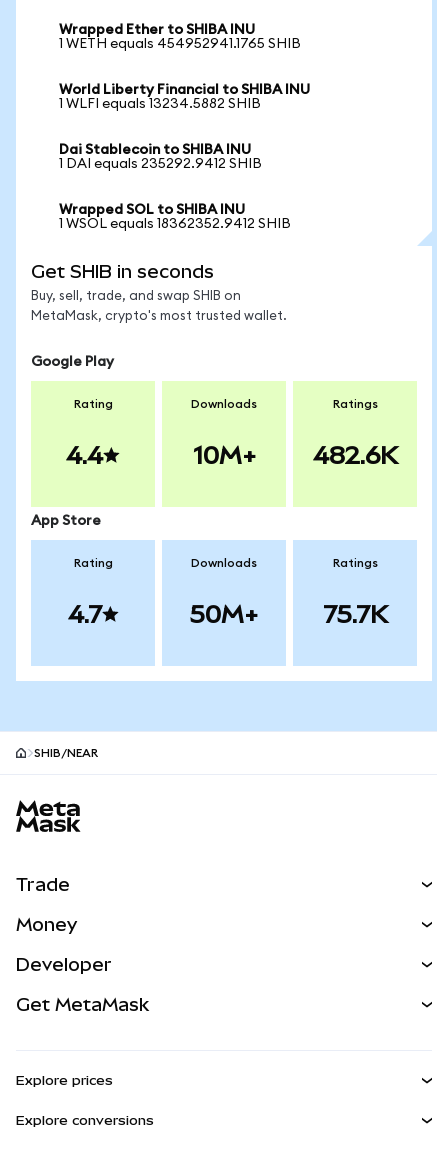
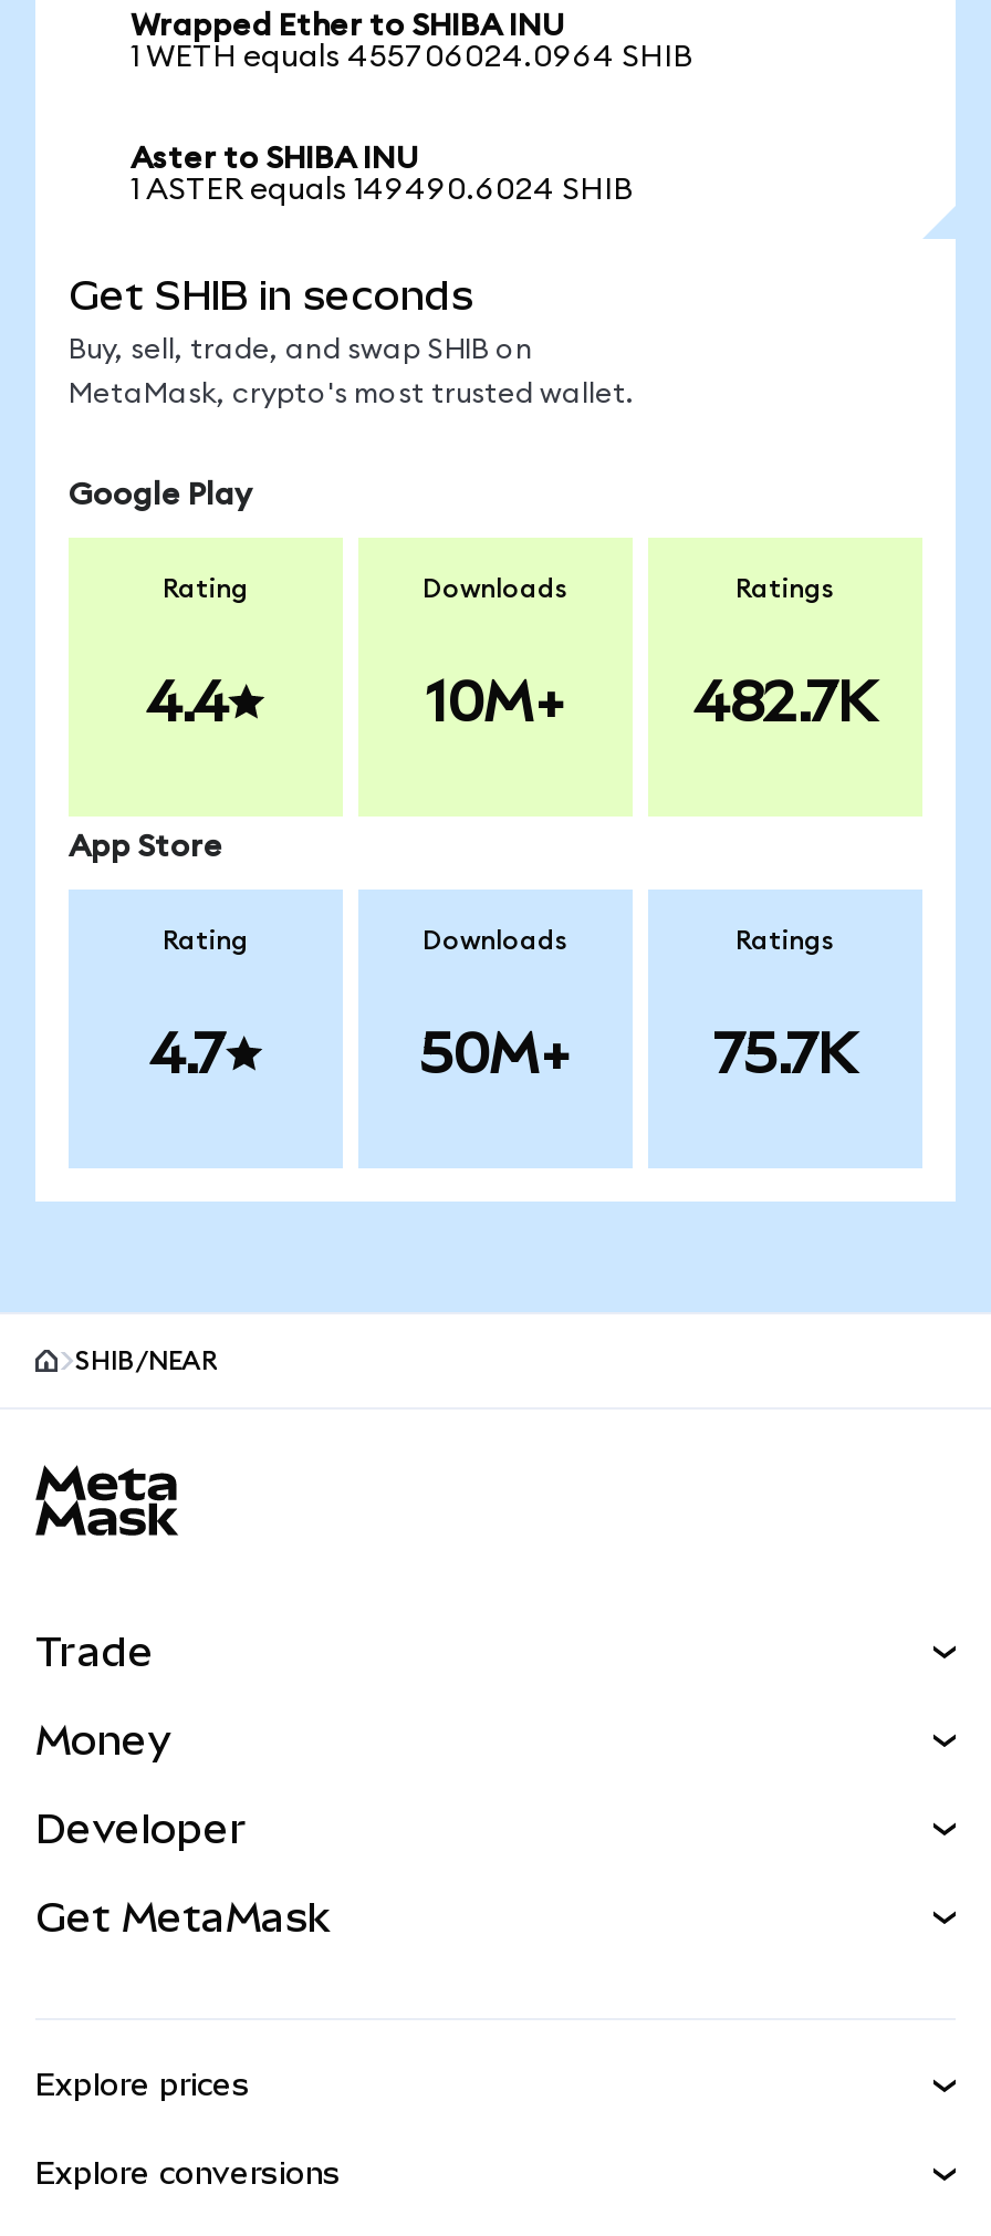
[59,37,310,231] 1 WETH equals 454952941.1765 SHIB | World Liberty Financial to SHIBA INU | 1 WLFI equals 13234.5882 SHIB | Dai Stablecoin to SHIBA INU | 1 DAI equals 235292.9412 SHIB | Wrapped SOL to SHIBA INU | 1 WSOL equals 18362352.9412 SHIB -> [131,42,695,206] 1 WETH equals 455706024.0964 SHIB | Aster to SHIBA INU | 1 ASTER equals 149490.6024 SHIB
[312,441,397,469] 482.6K -> [693,670,877,732] 482.7K

